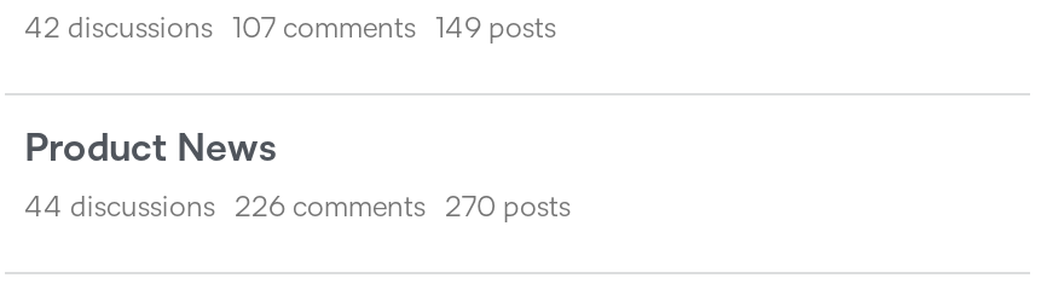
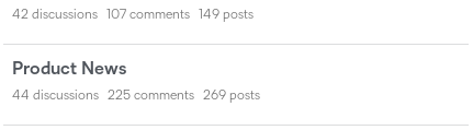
[235,191,426,222] 226 comments -> [108,88,194,102] 225 comments
[445,191,571,222] 270 posts -> [203,88,260,102] 269 posts

